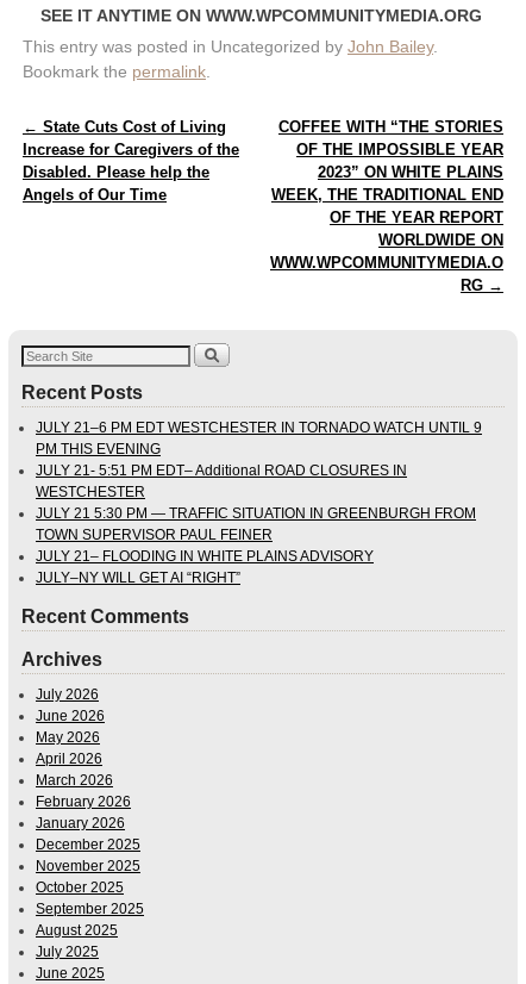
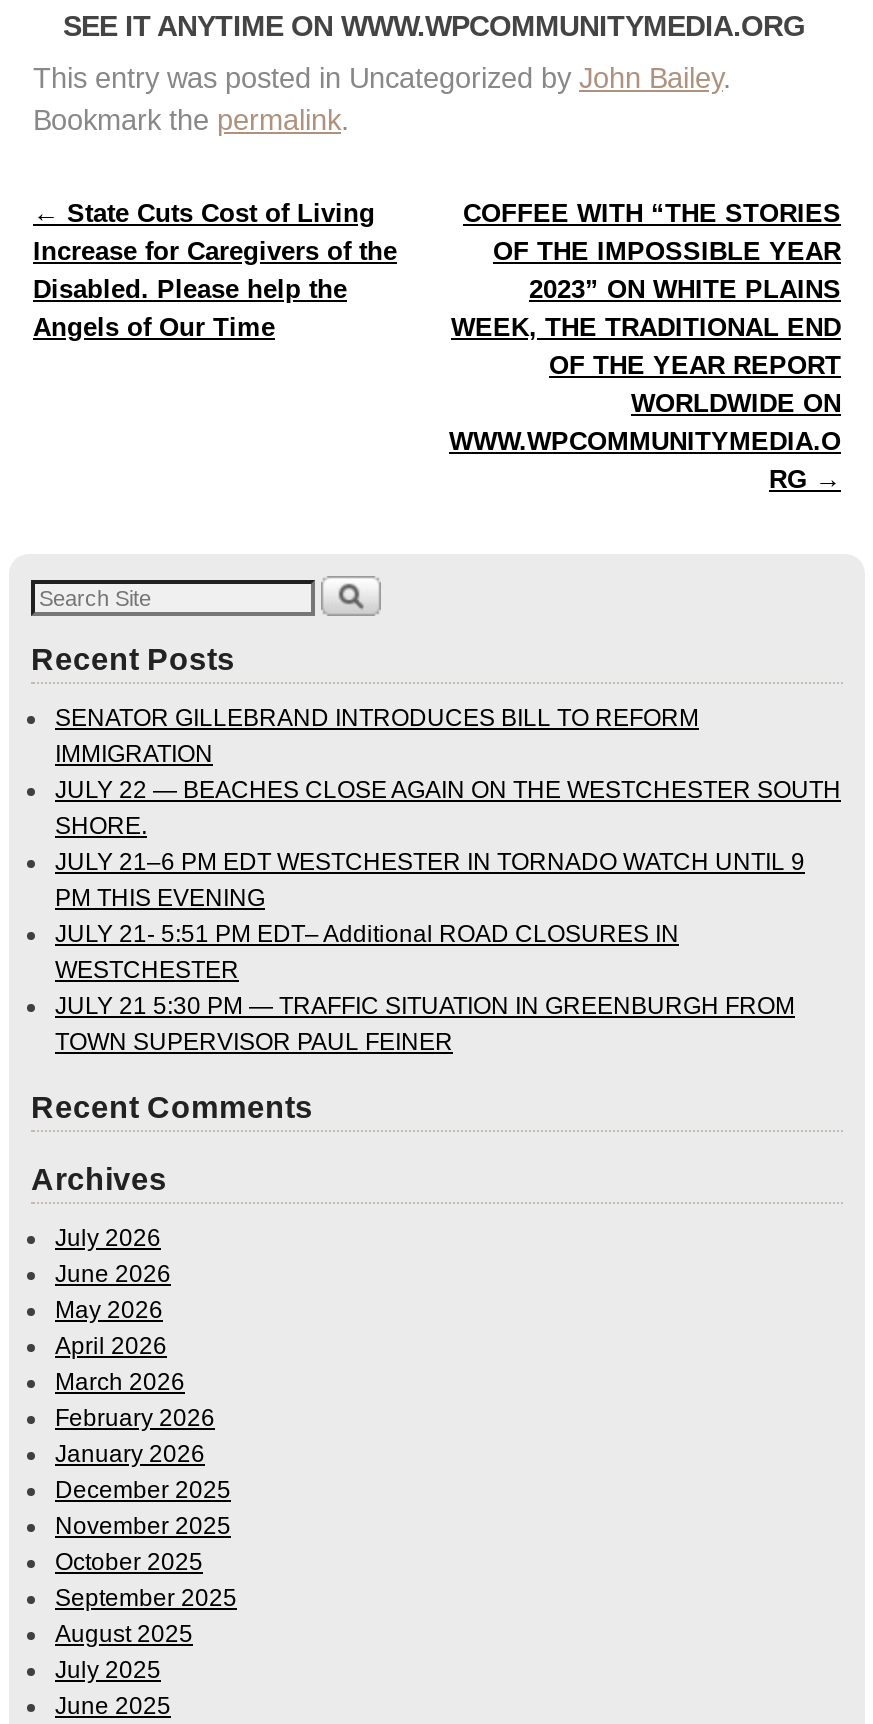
none -> [55,704,841,840] SENATOR GILLEBRAND INTRODUCES BILL TO REFORM | IMMIGRATION | JULY 22 — BEACHES CLOSE AGAIN ON THE WESTCHESTER SOUTH | SHORE.
moved [36,419,482,543] -> [55,848,805,1056]: JULY 21–6 PM EDT WESTCHESTER IN TORNADO WATCH UNTIL 9 | PM THIS EVENING | JULY 21- 5:51 PM EDT– Additional ROAD CLOSURES IN | WESTCHESTER | JULY 21 5:30 PM — TRAFFIC SITUATION IN GREENBURGH FROM | TOWN SUPERVISOR PAUL FEINER
[36,548,374,586] JULY 21– FLOODING IN WHITE PLAINS ADVISORY | JULY–NY WILL GET AI “RIGHT” -> none

